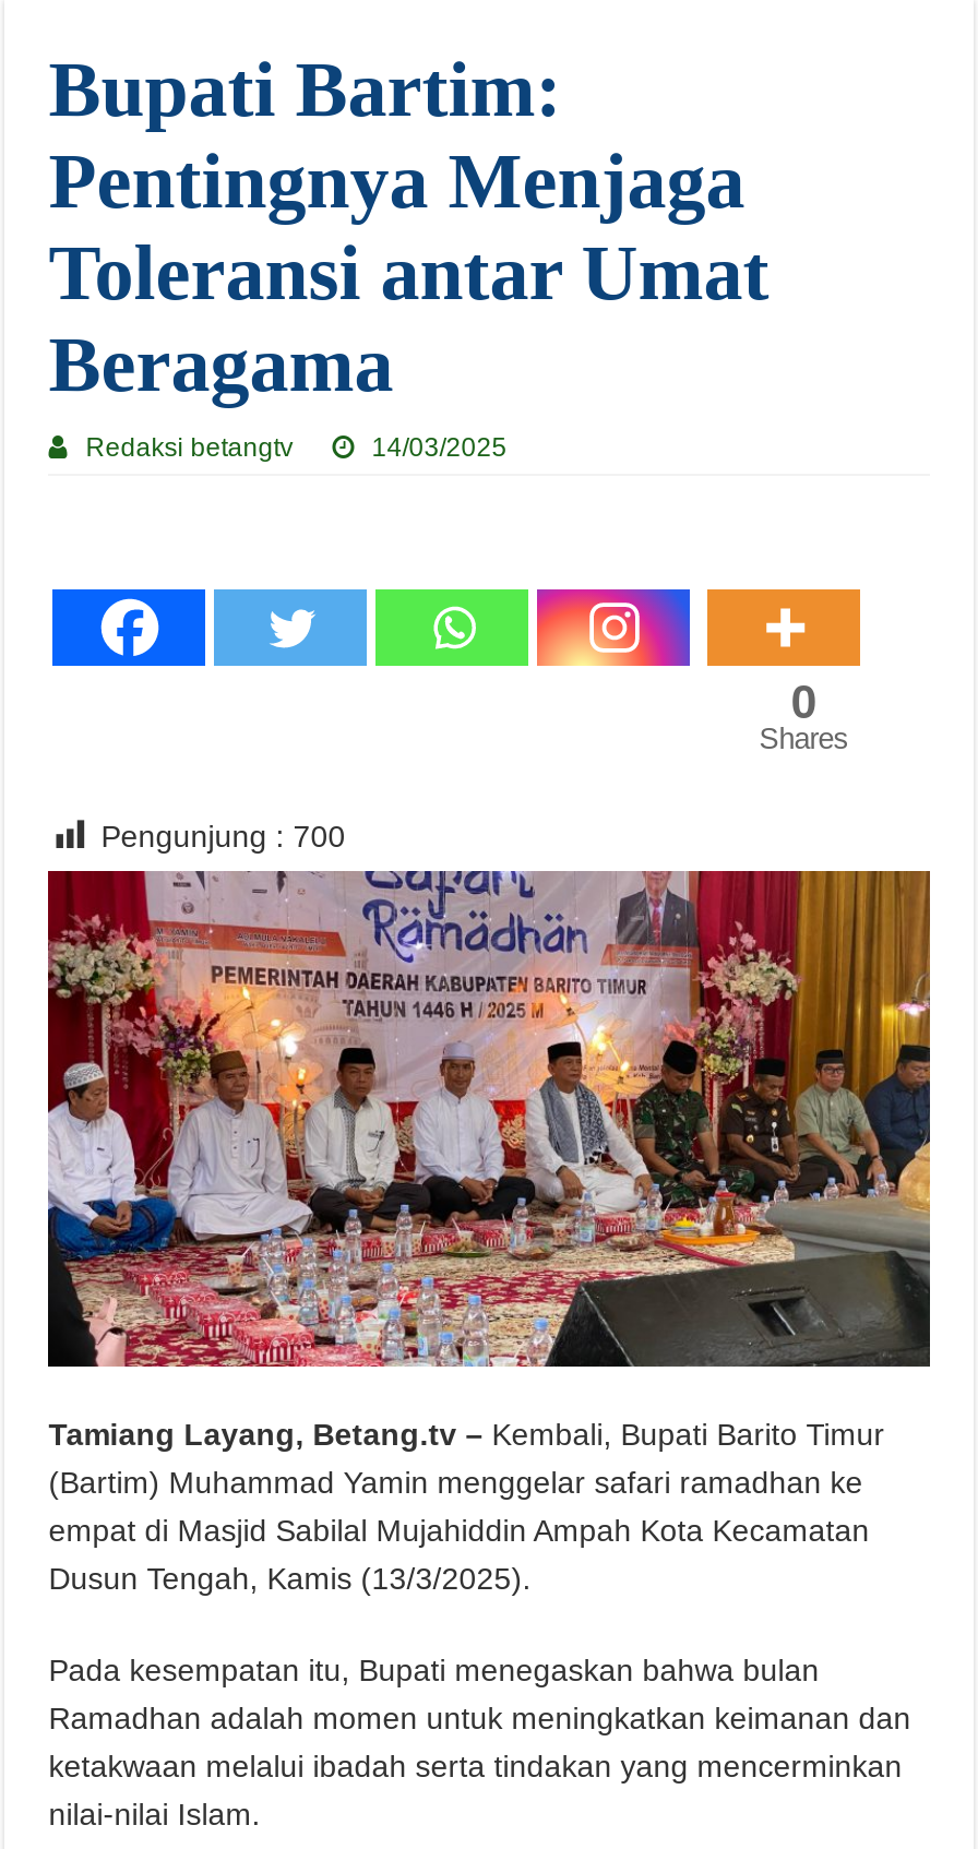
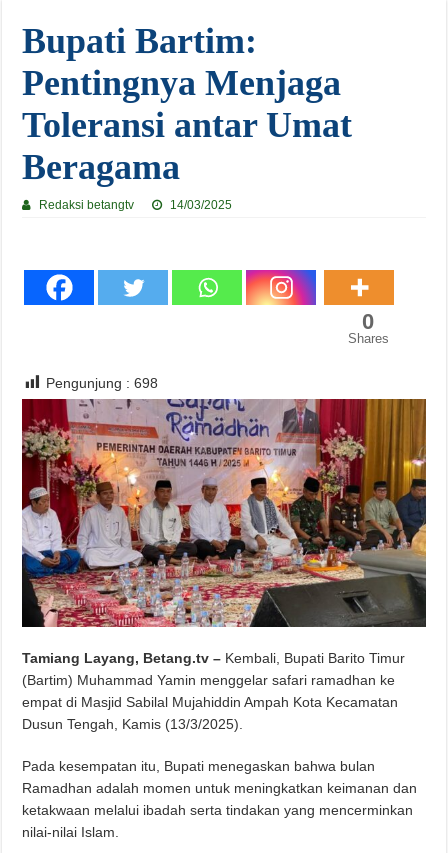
[101,819,345,854] Pengunjung : 700 -> [46,375,158,391] Pengunjung : 698

